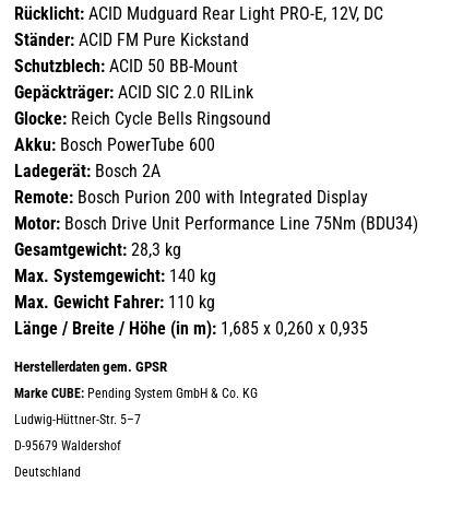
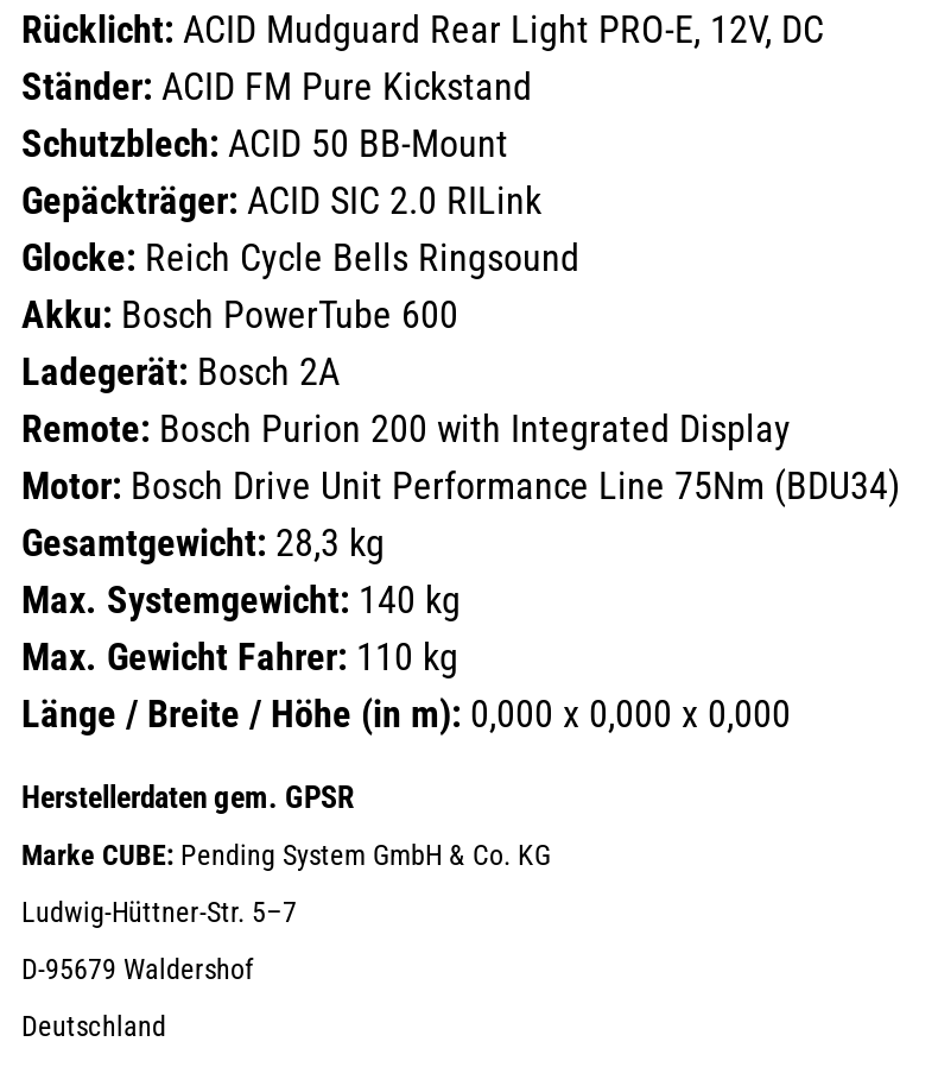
[14,317,368,338] Länge / Breite / Höhe (in m): 1,685 x 0,260 x 0,935 -> [21,690,791,735] Länge / Breite / Höhe (in m): 0,000 x 0,000 x 0,000

